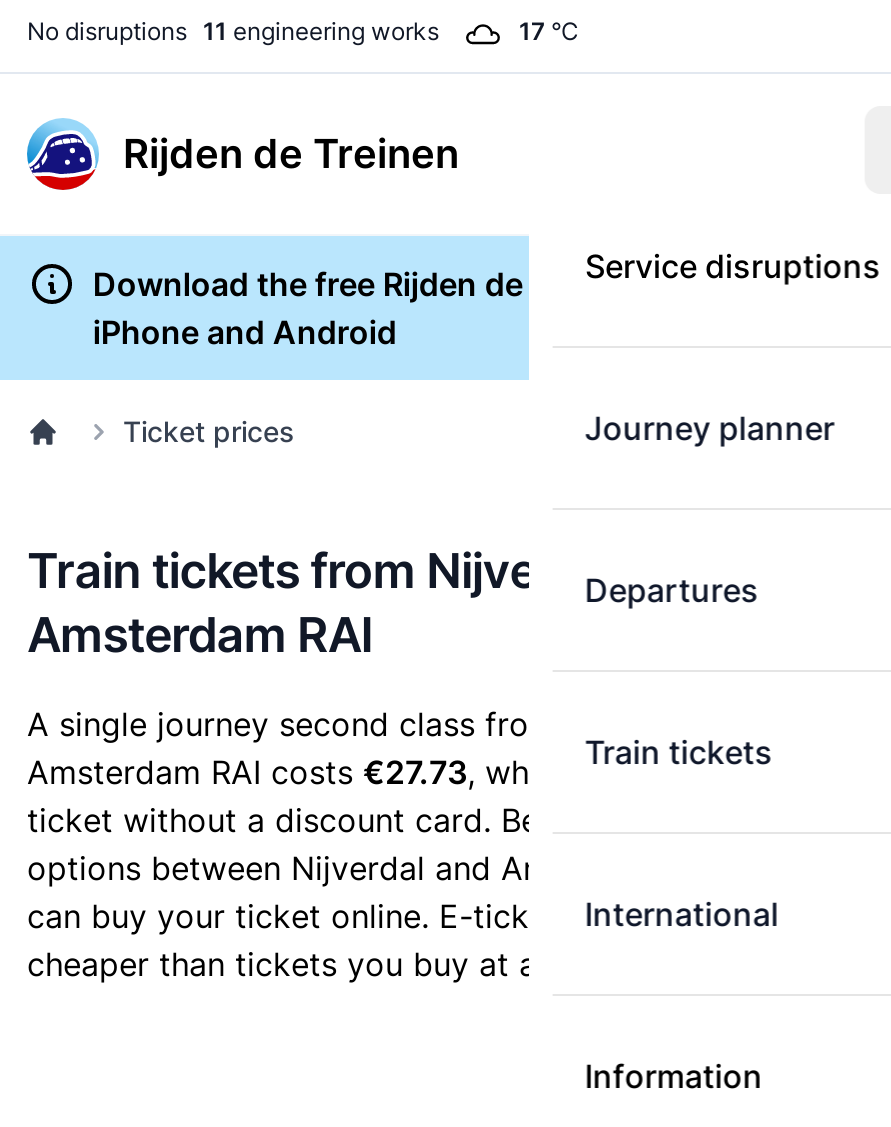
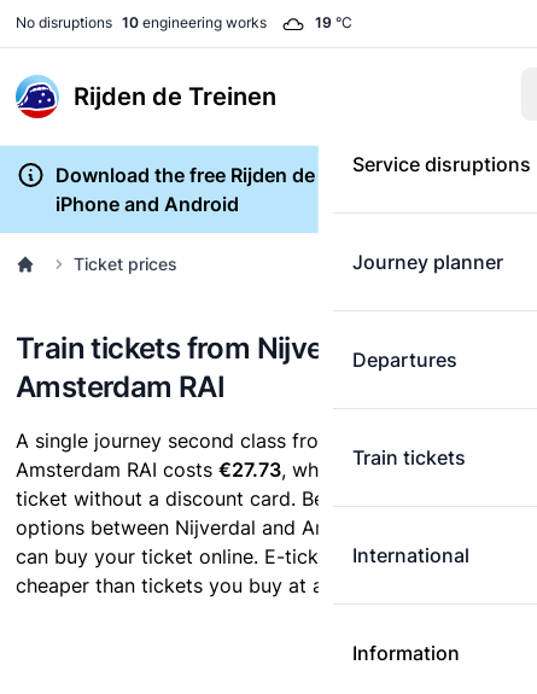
[27,16,439,46] No disruptions 11 engineering works -> [16,13,267,31] No disruptions 10 engineering works
[519,16,579,46] 17 °C -> [315,13,352,31] 19 °C

